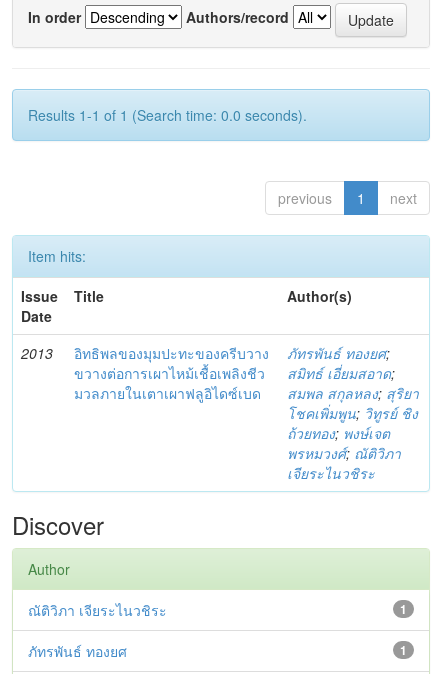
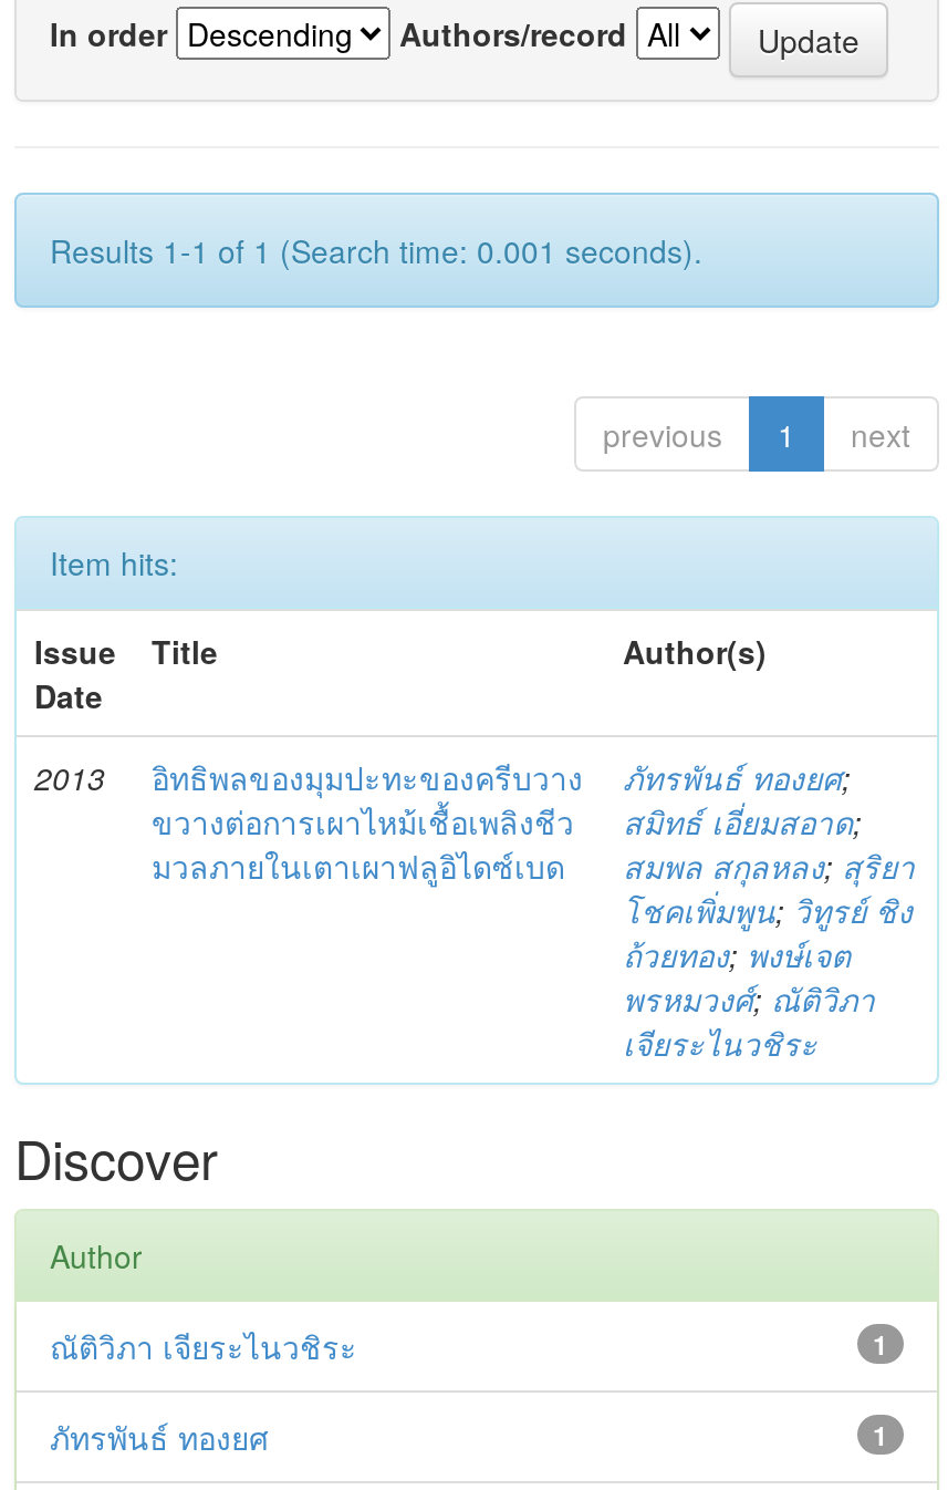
[28,105,307,125] Results 1-1 of 1 (Search time: 0.0 seconds). -> [50,228,702,272] Results 1-1 of 1 (Search time: 0.001 seconds).

